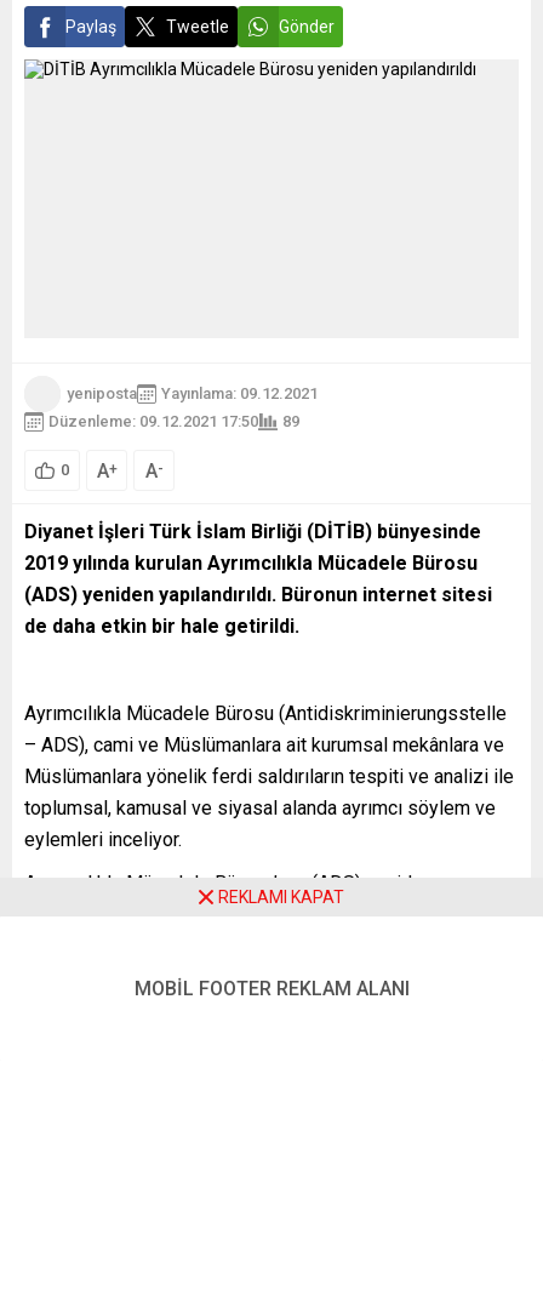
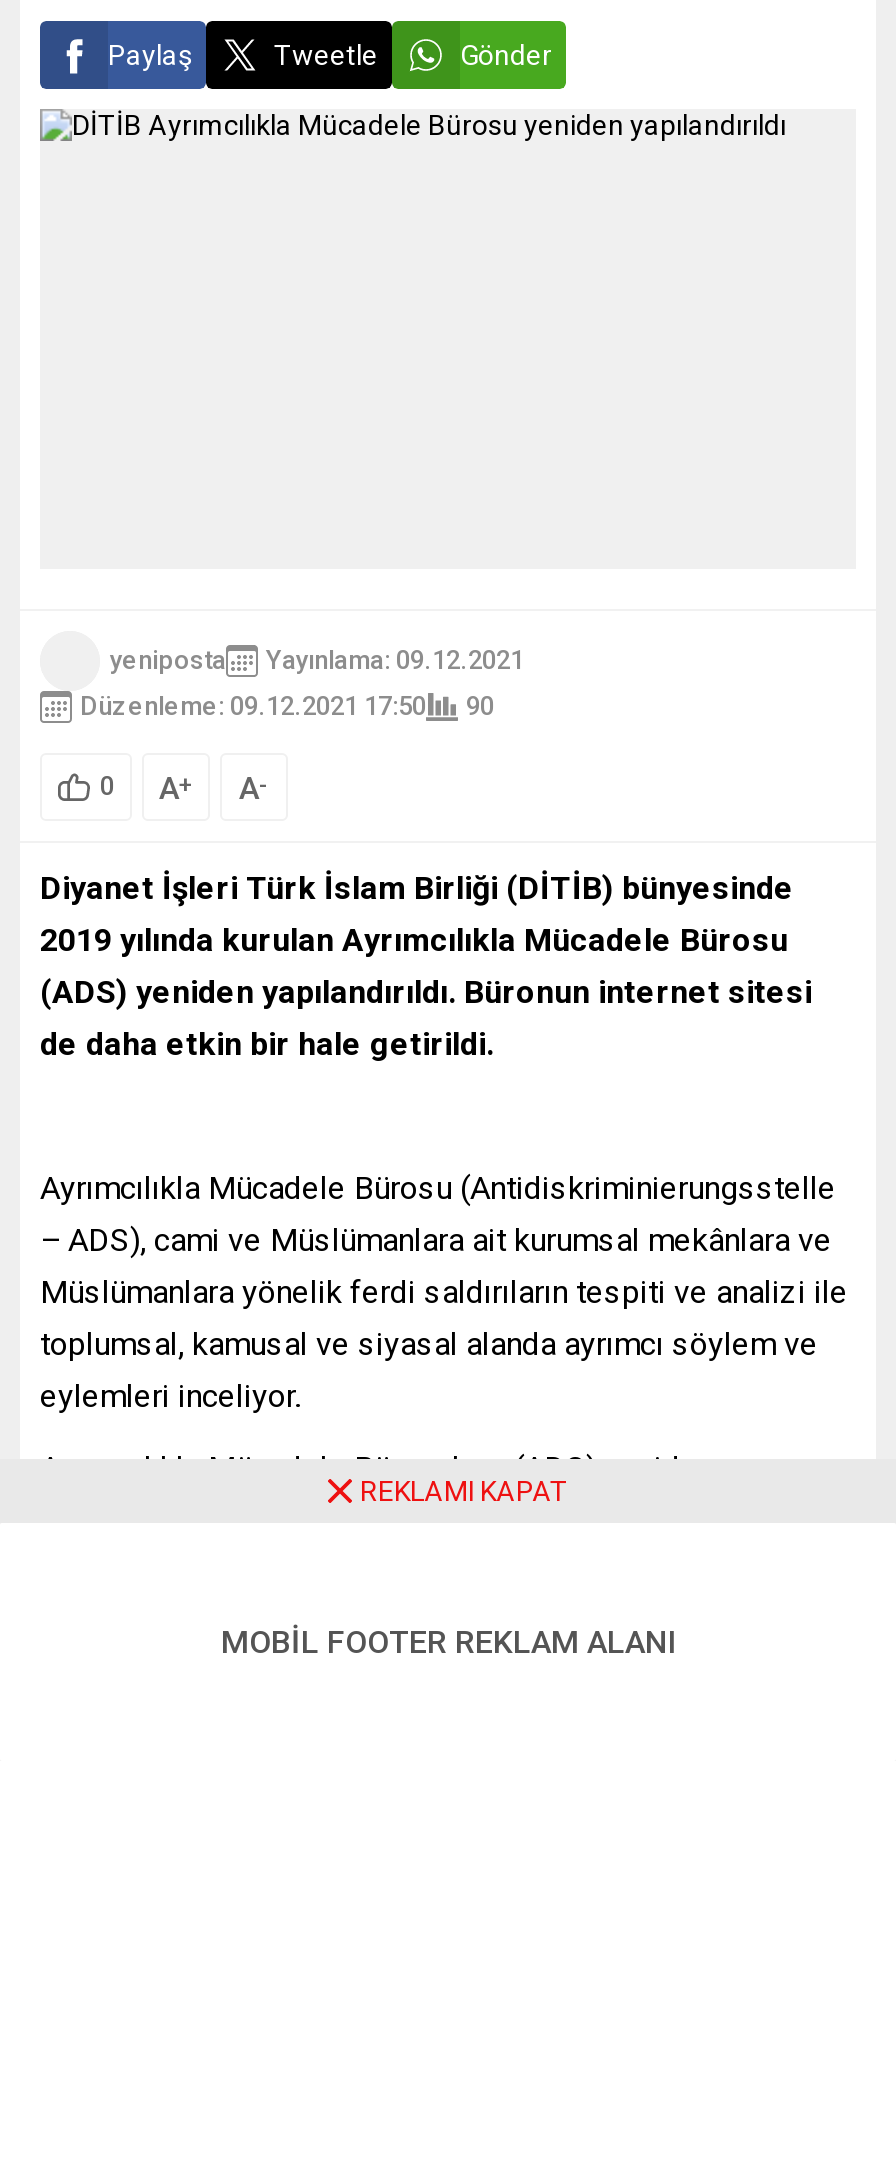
[48,412,299,431] Düzenleme: 09.12.2021 17:50 89 -> [80,691,494,721] Düzenleme: 09.12.2021 17:50 90

